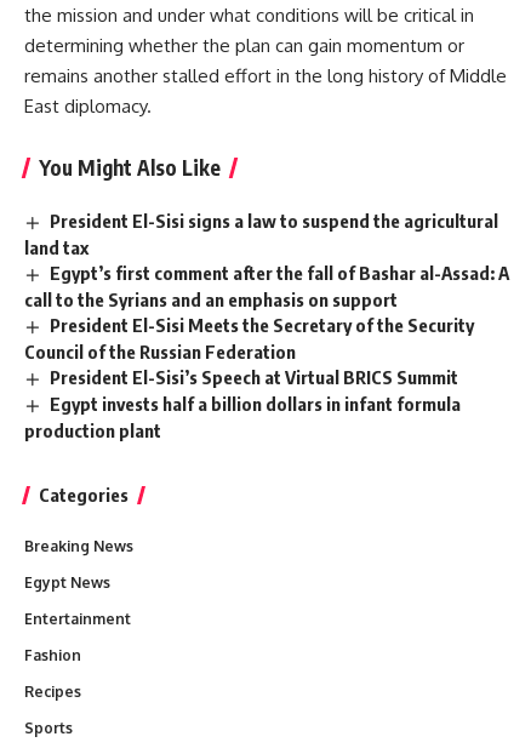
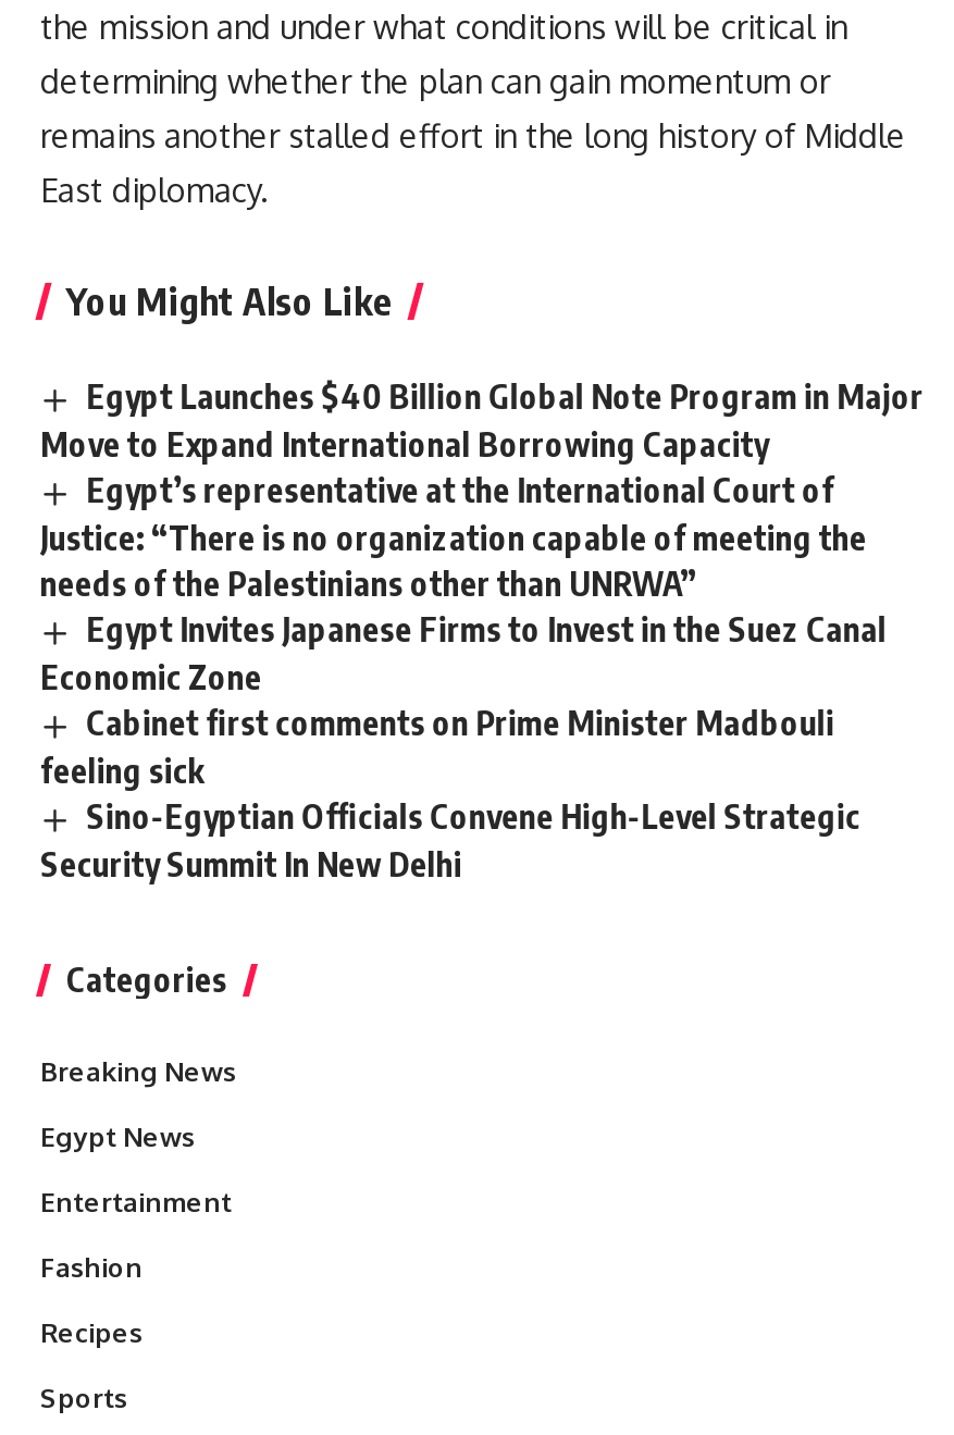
[24,210,509,441] President El-Sisi signs a law to suspend the agricultural | land tax | Egypt’s first comment after the fall of Bashar al-Assad: A | call to the Syrians and an emphasis on support | President El-Sisi Meets the Secretary of the Security | Council of the Russian Federation | President El-Sisi’s Speech at Virtual BRICS Summit | Egypt invests half a billion dollars in infant formula | production plant -> [40,378,924,883] Egypt Launches $40 Billion Global Note Program in Major | Move to Expand International Borrowing Capacity | Egypt’s representative at the International Court of | Justice: “There is no organization capable of meeting the | needs of the Palestinians other than UNRWA” | Egypt Invites Japanese Firms to Invest in the Suez Canal | Economic Zone | Cabinet first comments on Prime Minister Madbouli | feeling sick | Sino-Egyptian Officials Convene High-Level Strategic | Security Summit In New Delhi

